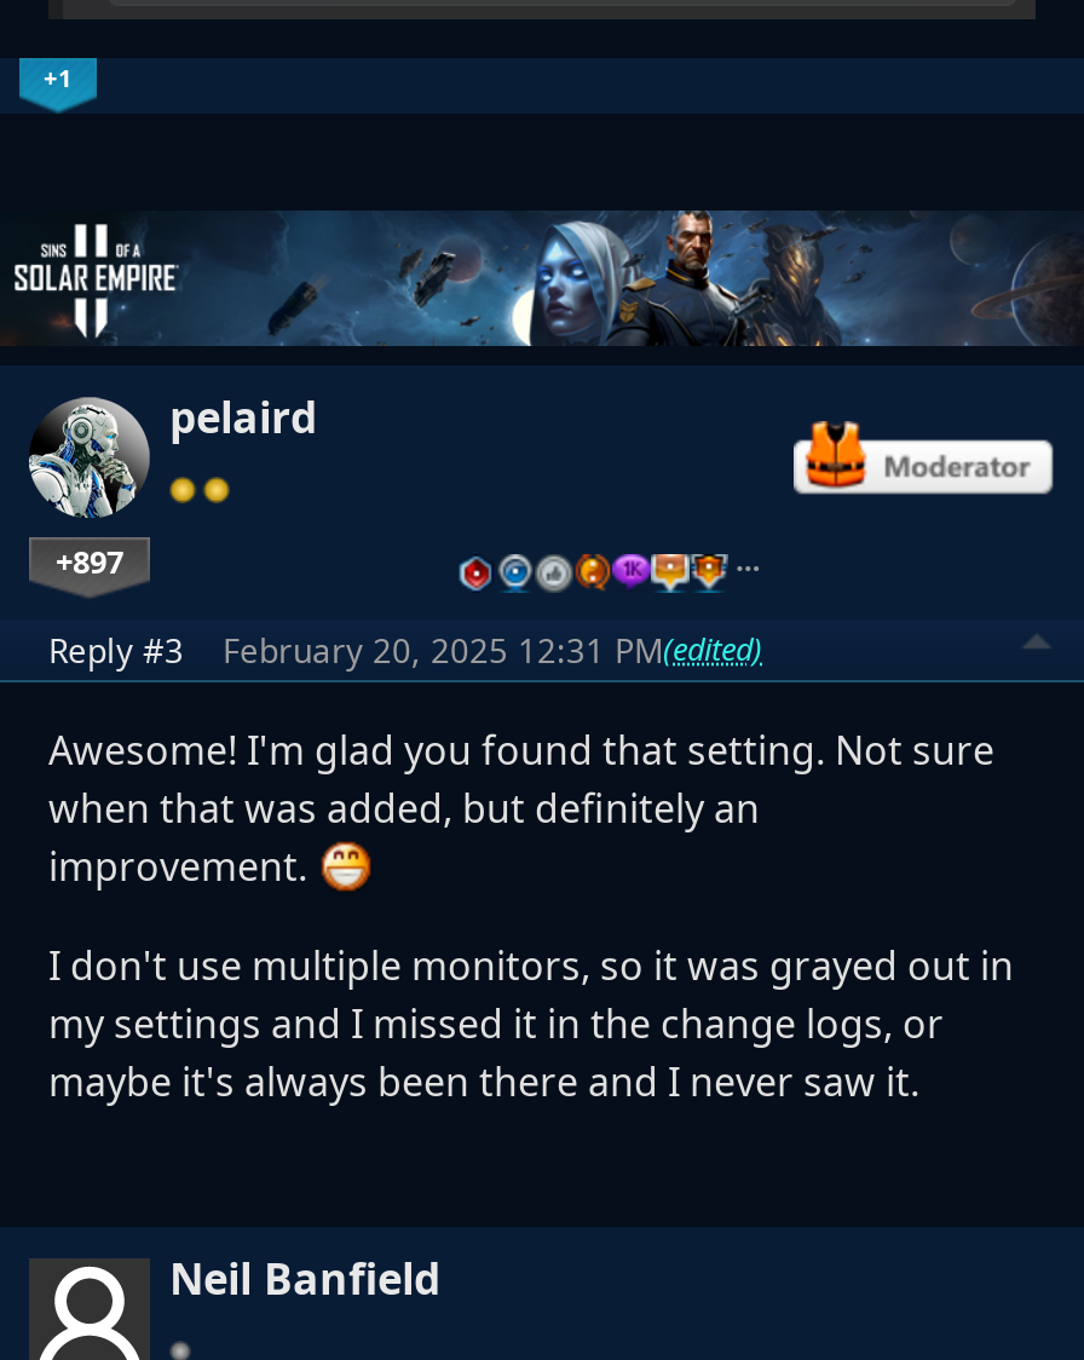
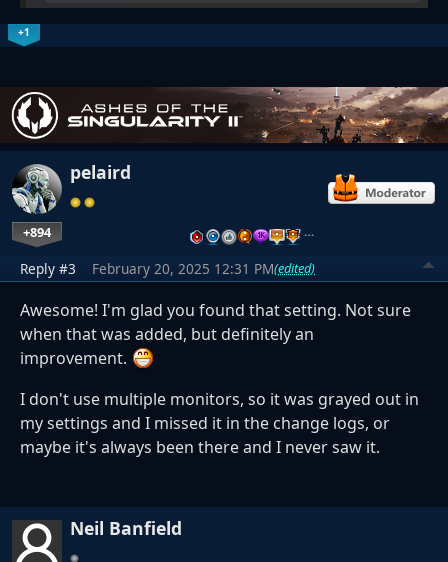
[12,211,1077,348] [image] -> [6,86,445,144] [image]
[56,539,123,582] +897 -> [23,223,51,241] +894

